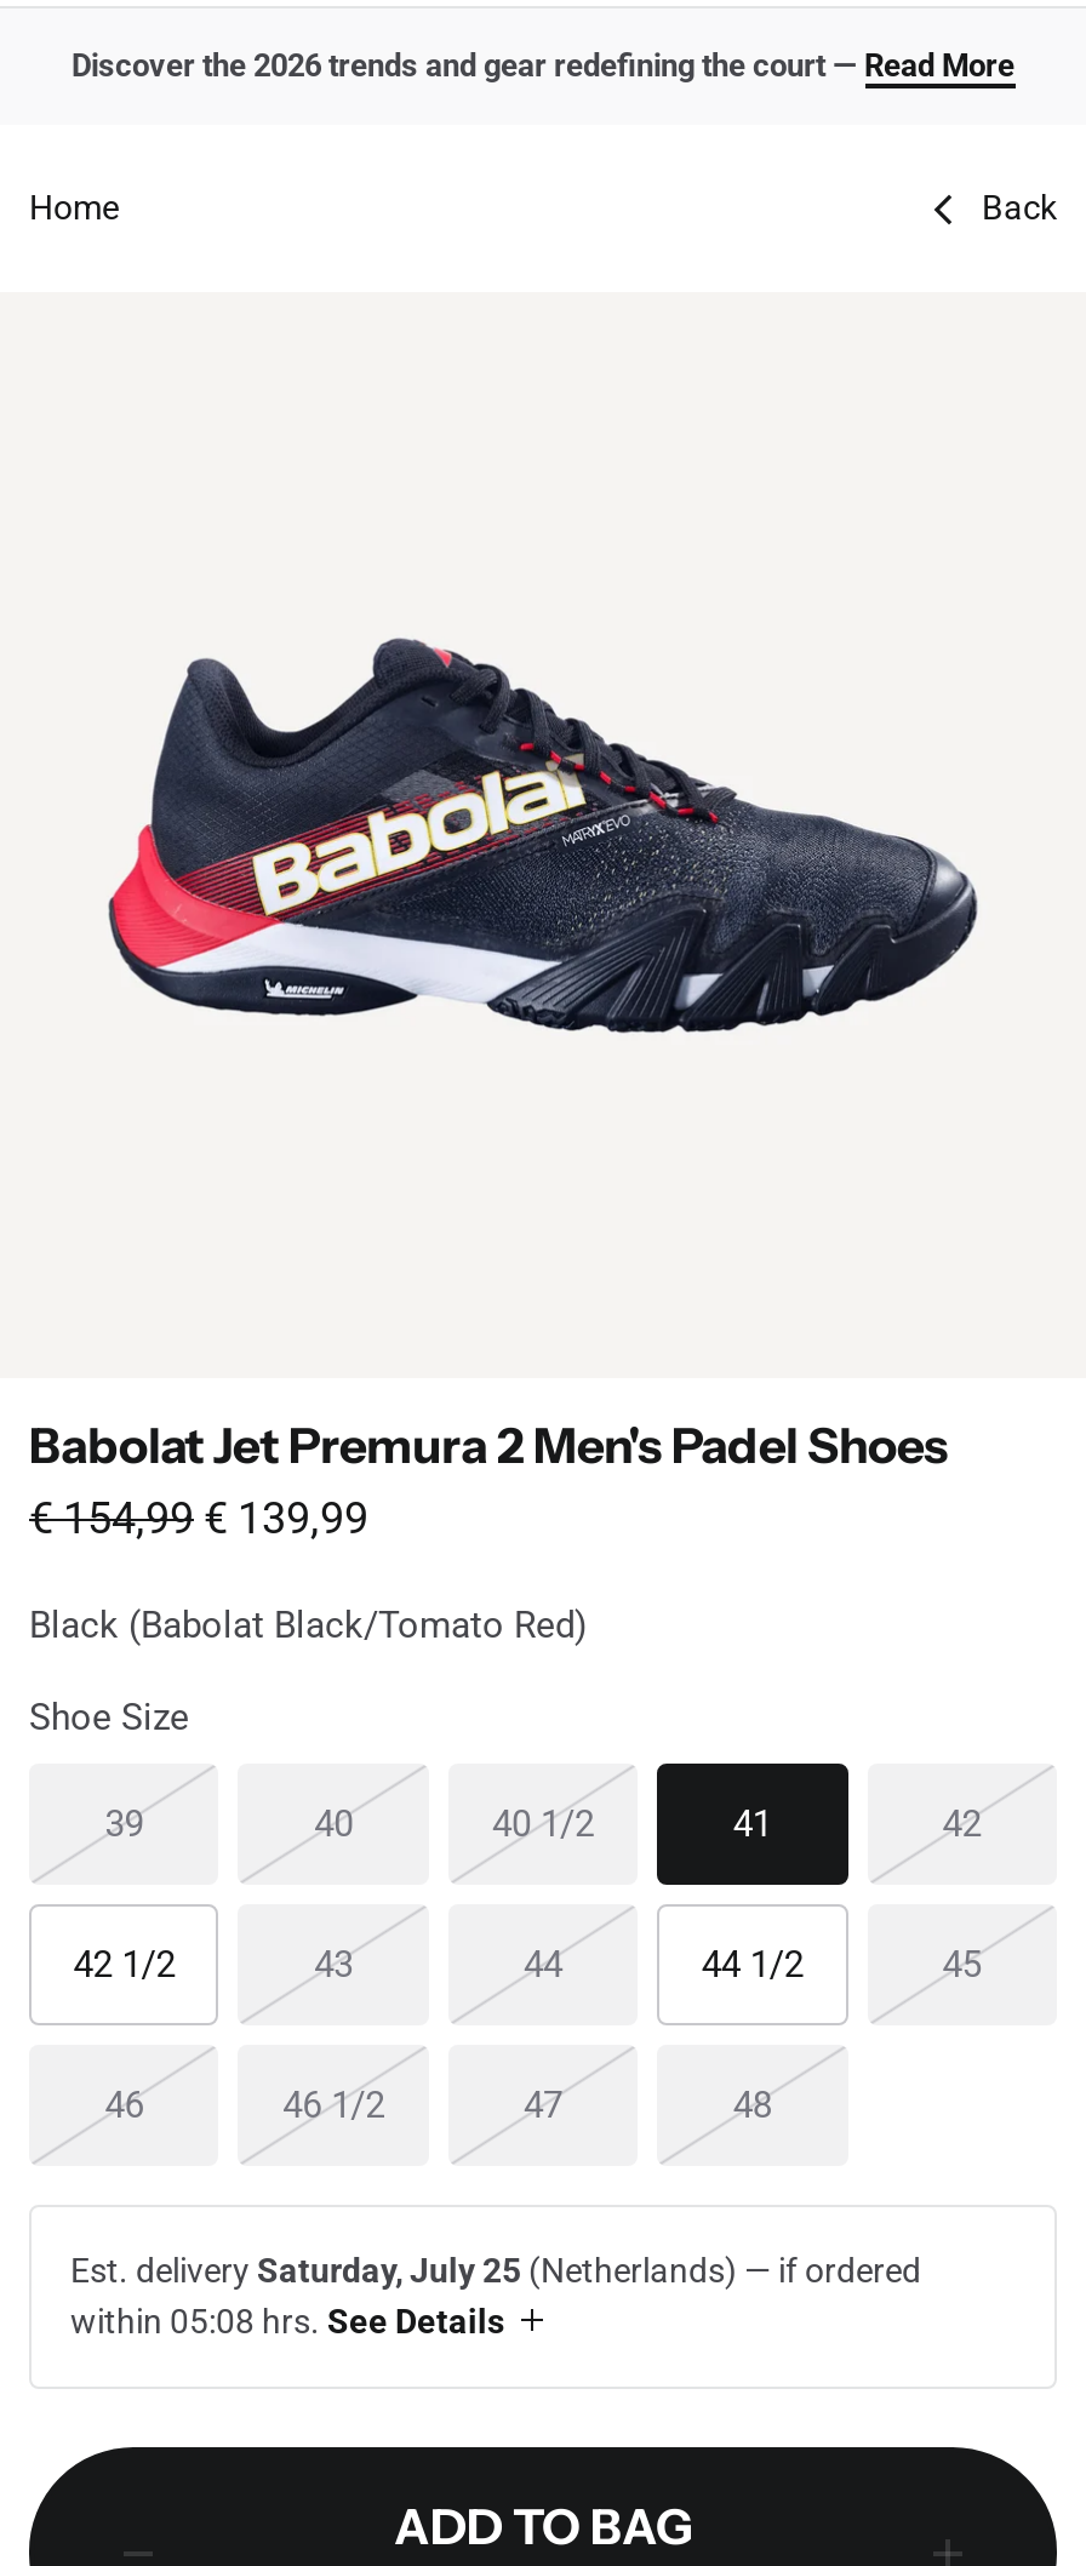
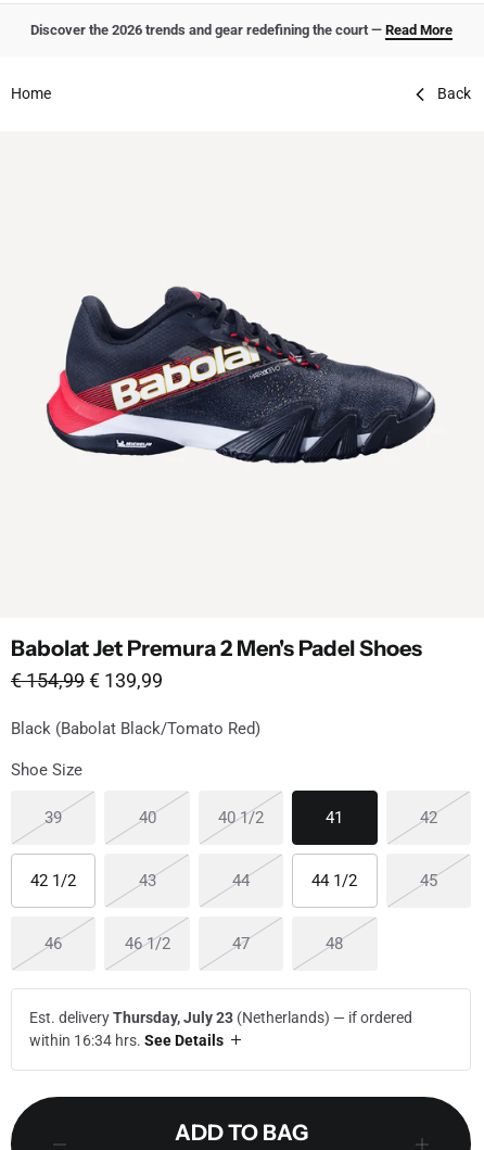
[70,2251,921,2290] Est. delivery Saturday, July 25 (Netherlands) — if ordered -> [29,1009,412,1026] Est. delivery Thursday, July 23 (Netherlands) — if ordered
[70,2302,504,2341] within 05:08 hrs. See Details -> [29,1032,224,1049] within 16:34 hrs. See Details

